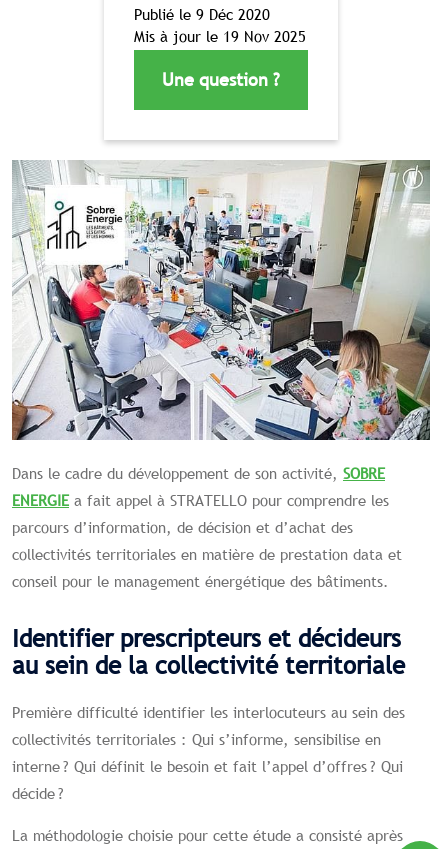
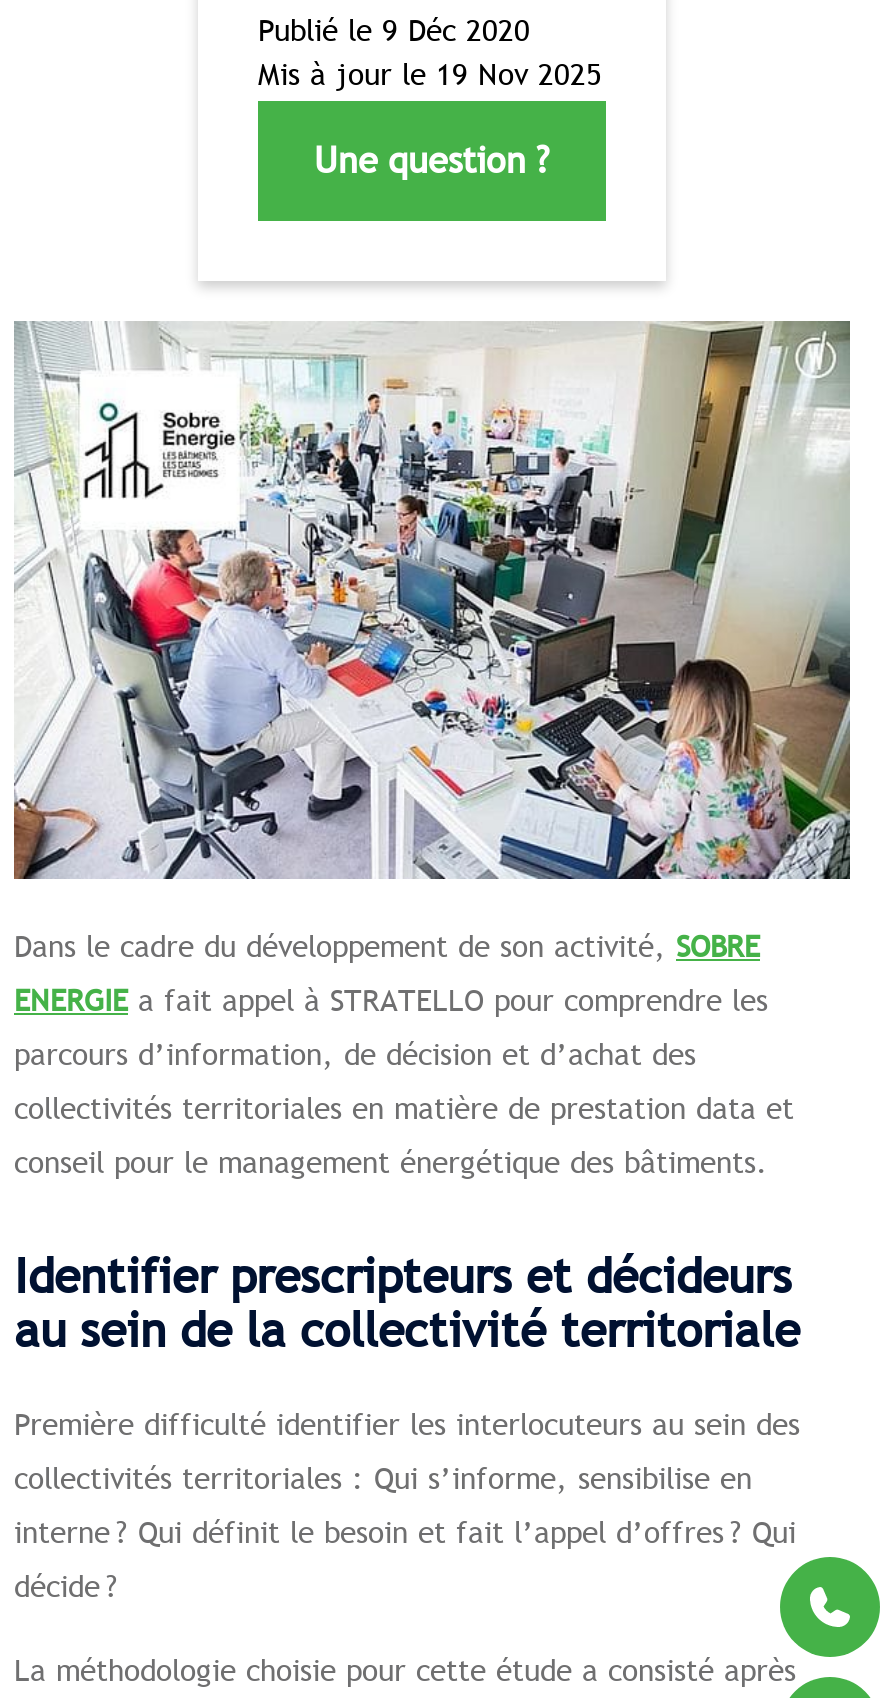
none -> [778,1554,874,1660] [image]

